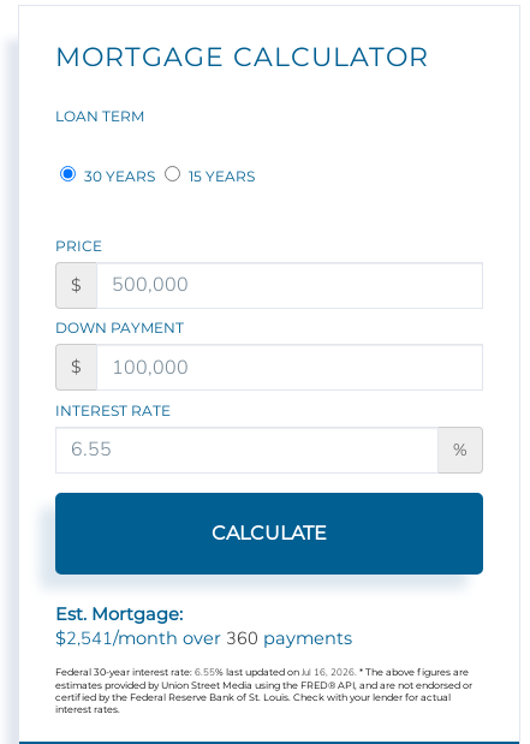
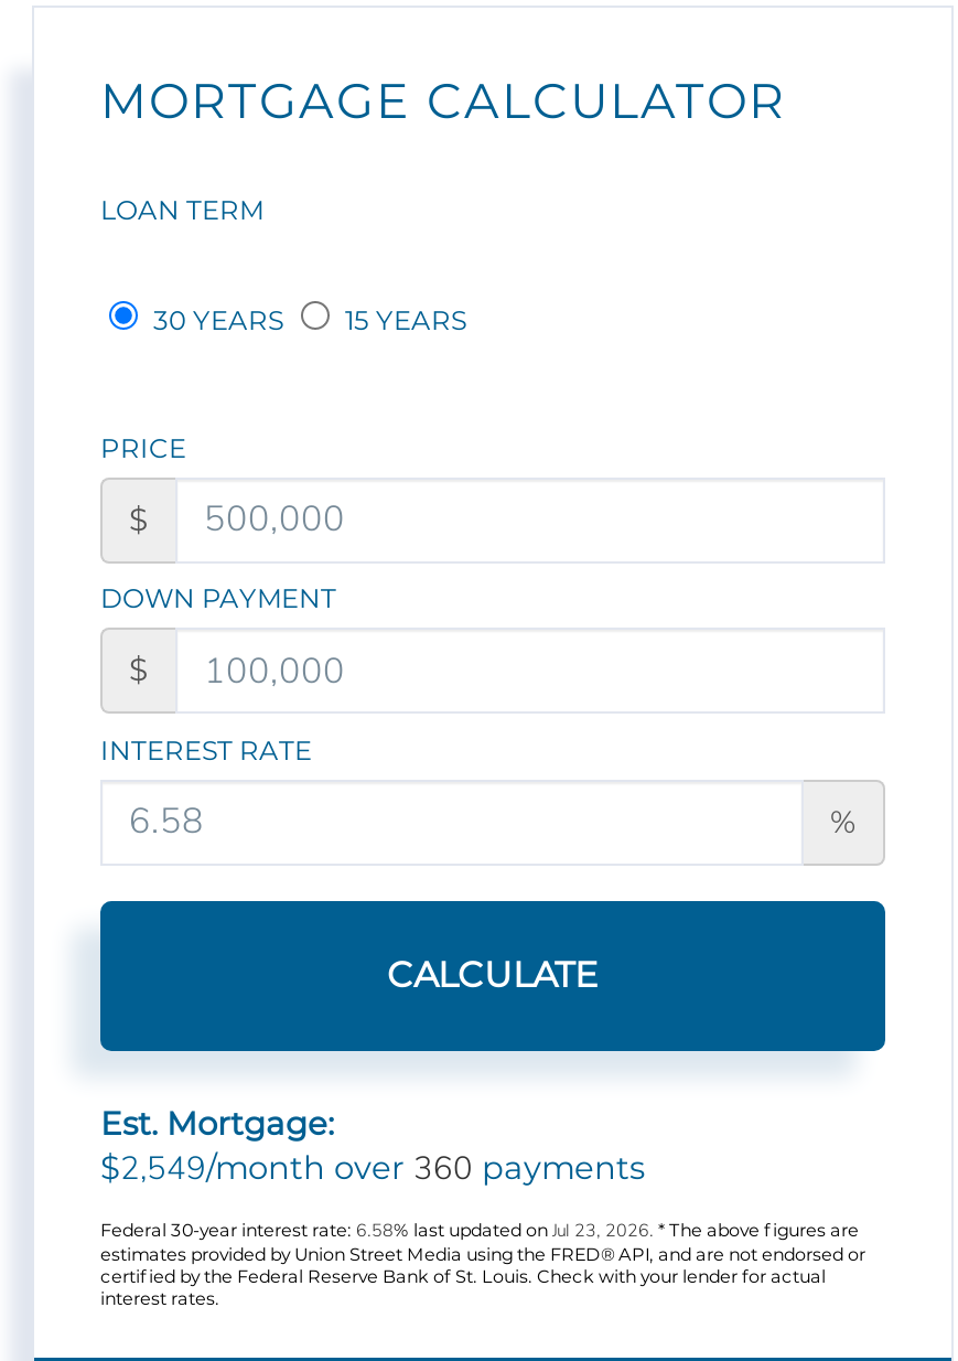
[55,626,352,650] $2,541/month over 360 payments -> [100,1146,645,1190] $2,549/month over 360 payments
[55,666,469,679] Federal 30-year interest rate: 6.55% last updated on Jul 16, 2026. * The above figures are -> [100,1219,859,1243] Federal 30-year interest rate: 6.58% last updated on Jul 23, 2026. * The above figures are

